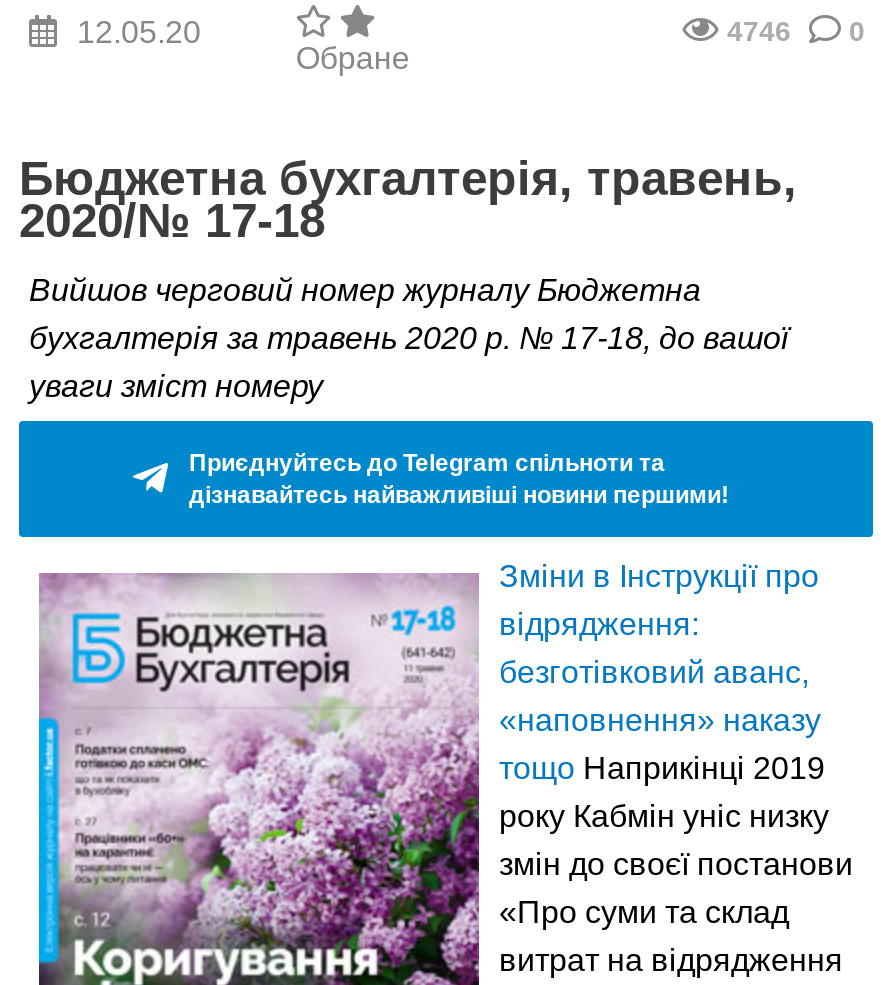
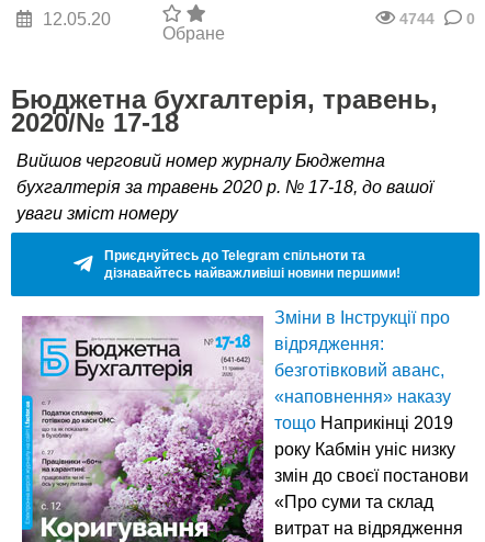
[727,15,865,47] 4746 0 -> [399,10,475,27] 4744 0

